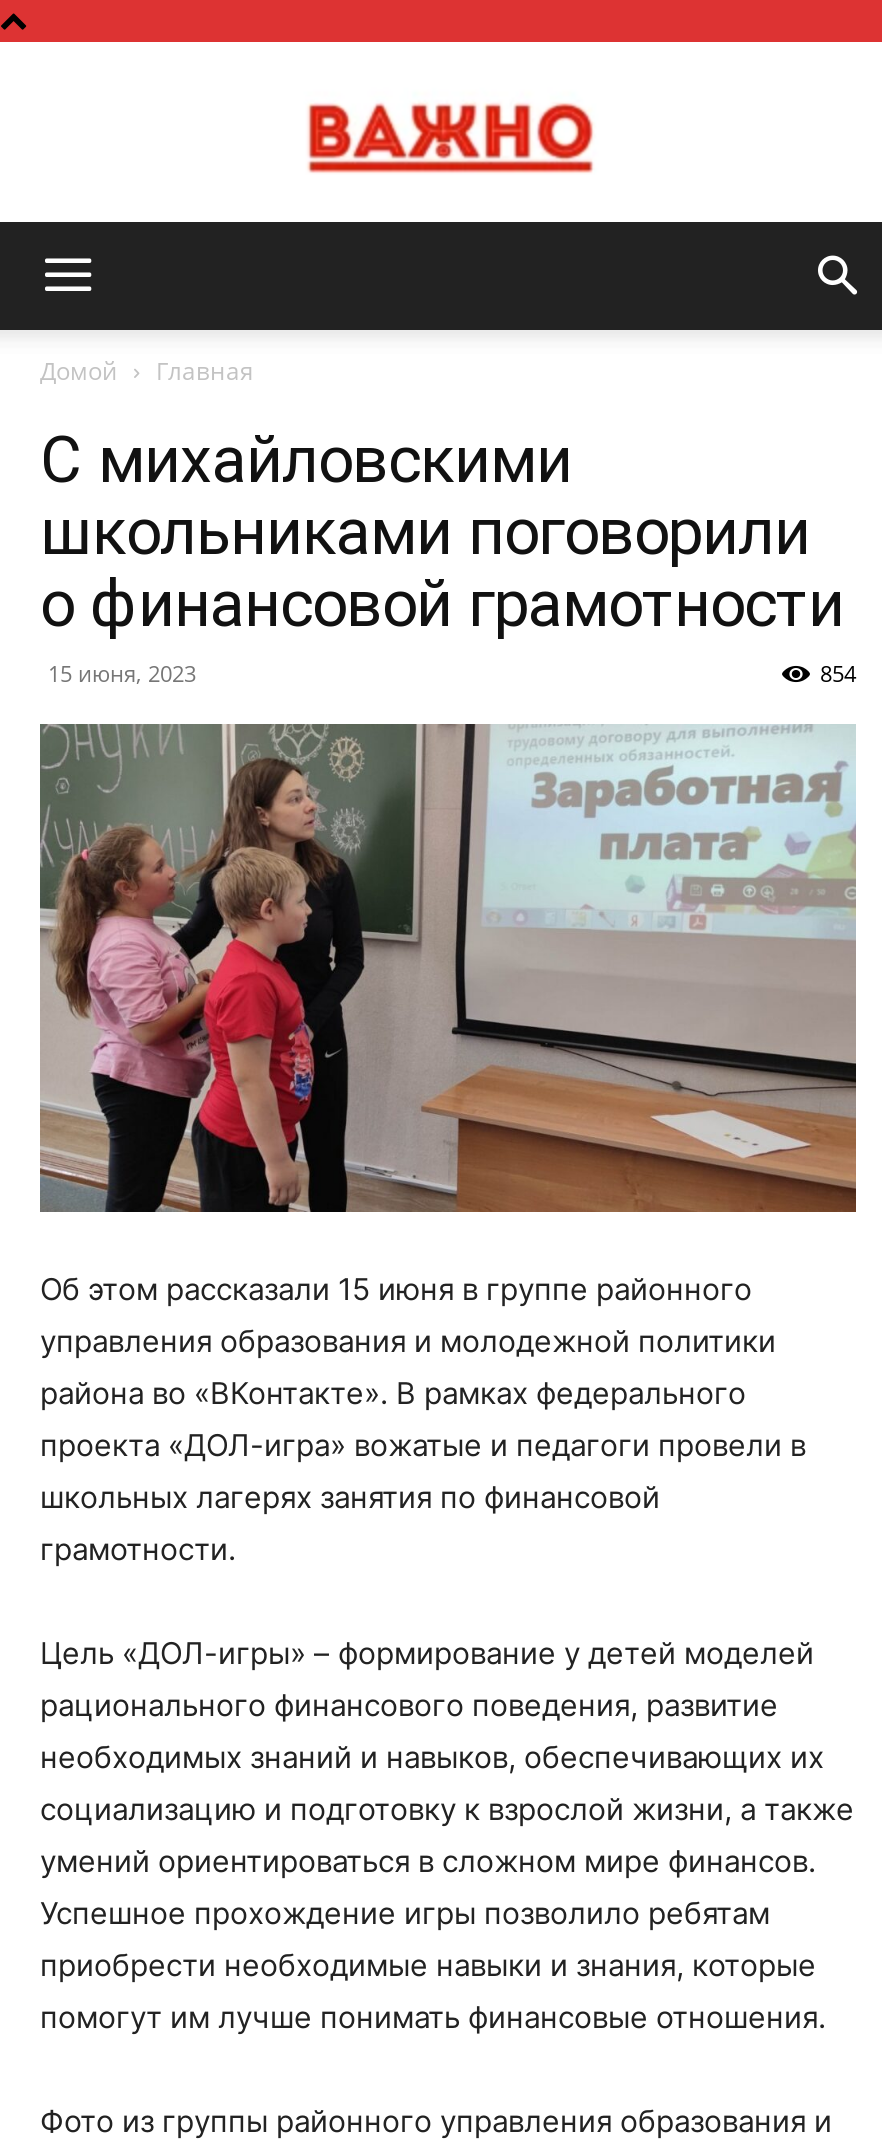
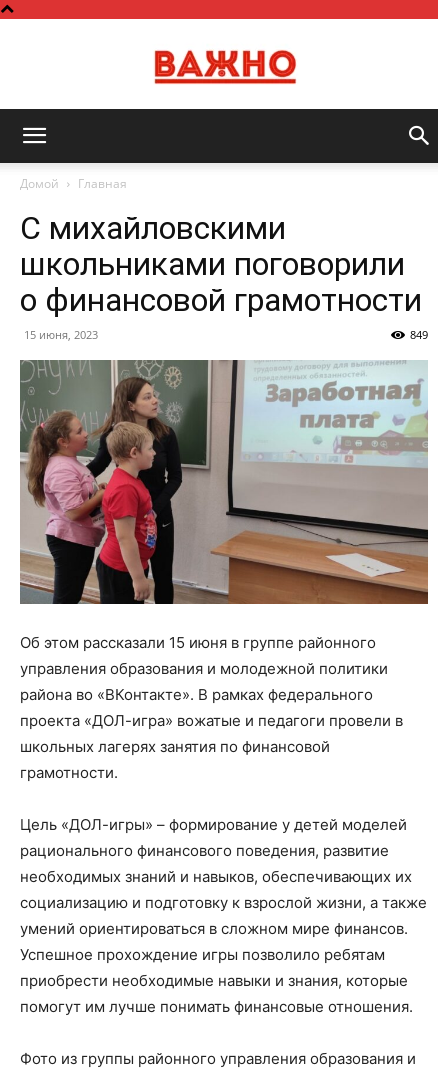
[820,658,856,688] 854 -> [410,327,428,342] 849

